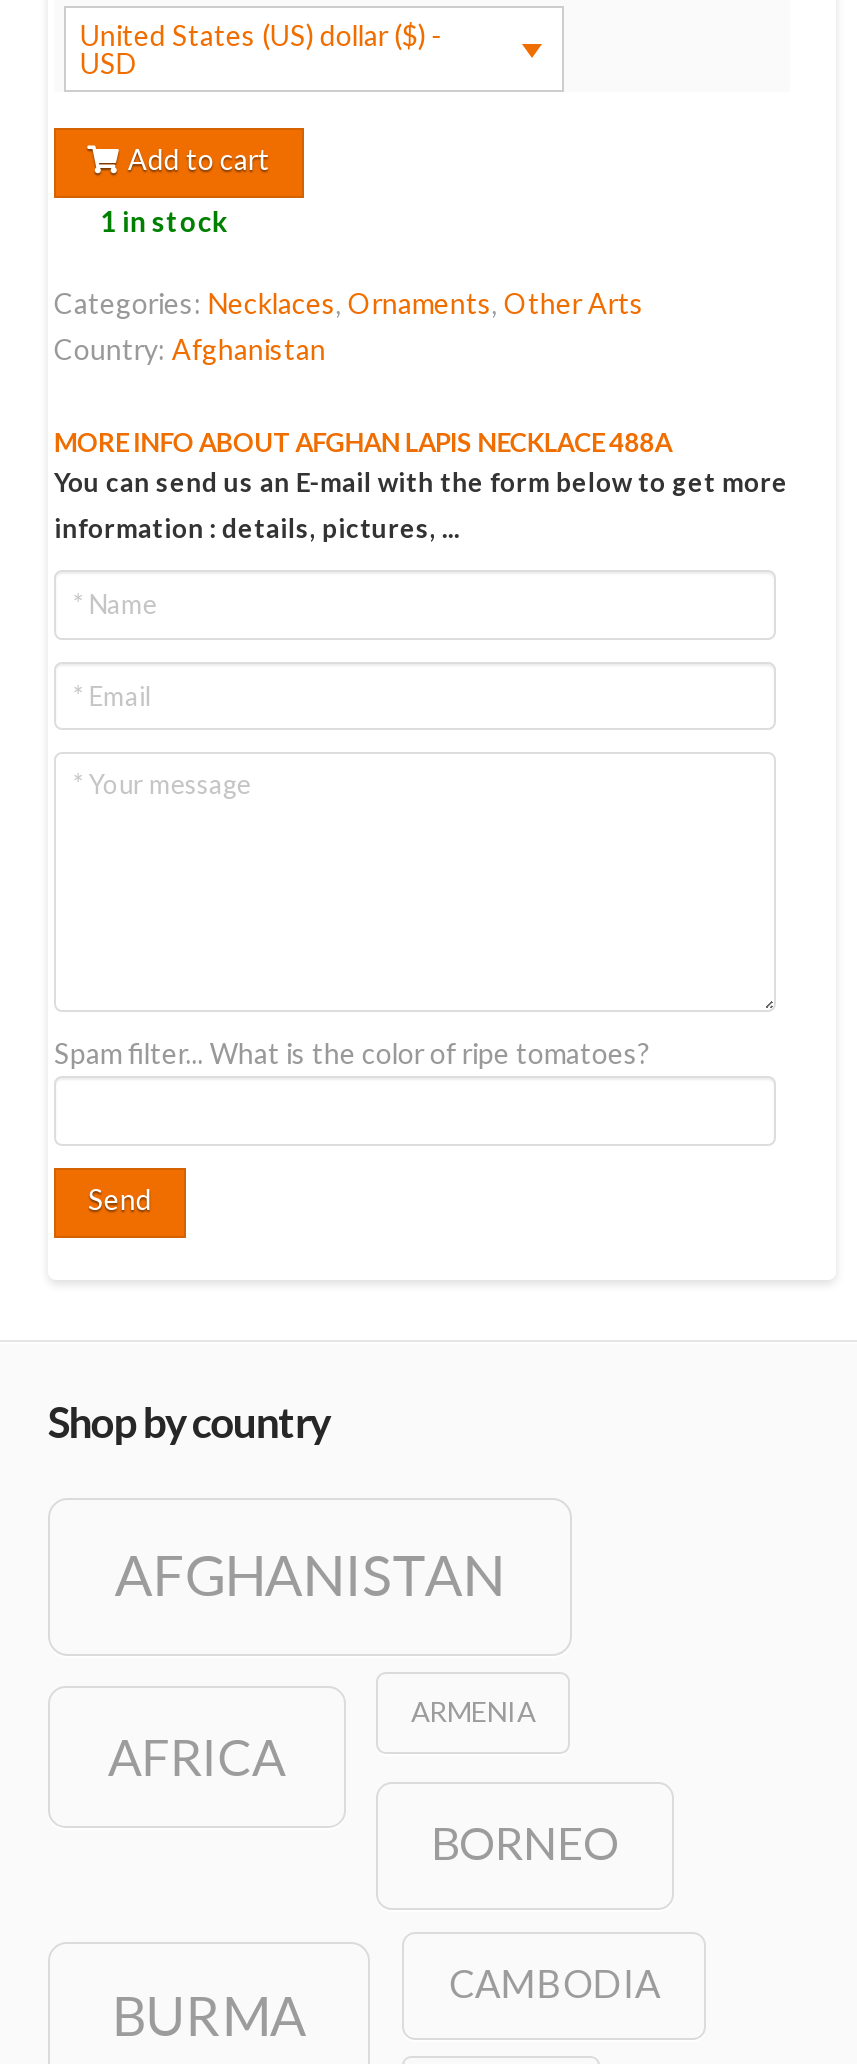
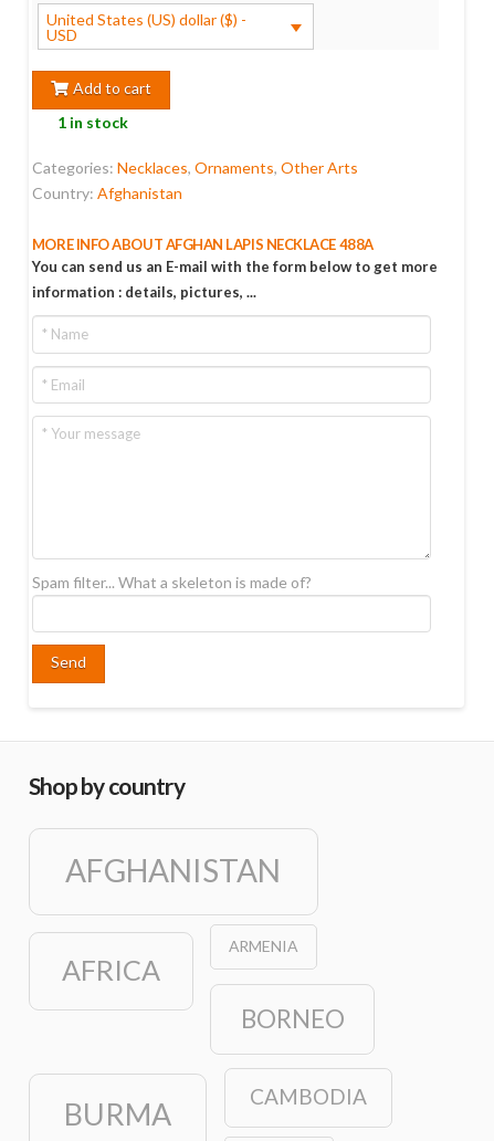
[54,1036,650,1070] Spam filter... What is the color of ripe tomatoes? -> [32,573,312,592] Spam filter... What a skeleton is made of?

